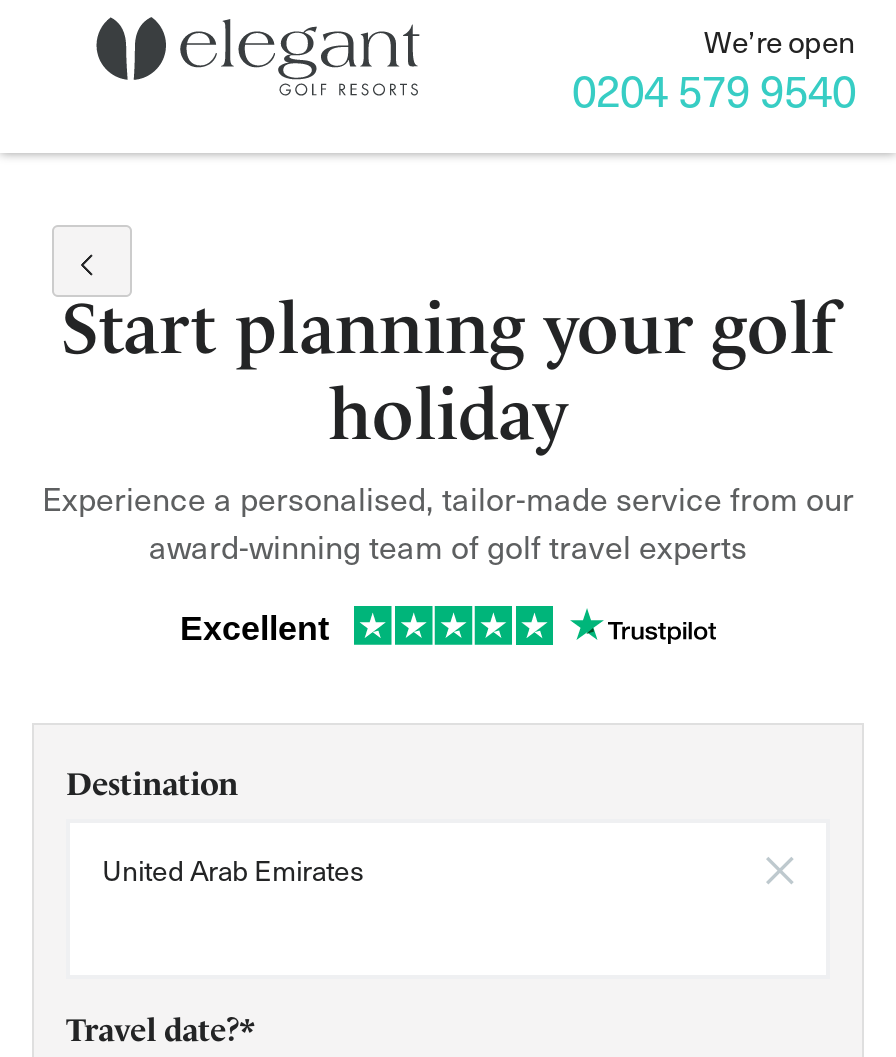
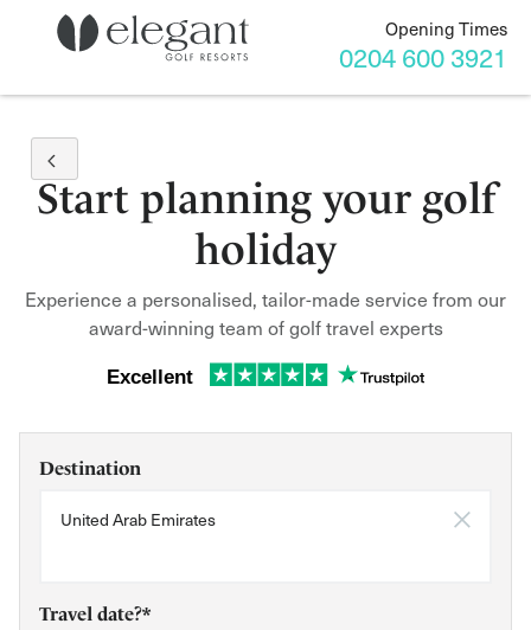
[572,19,856,121] We’re open | 0204 579 9540 -> [339,15,507,76] Opening Times | 0204 600 3921

